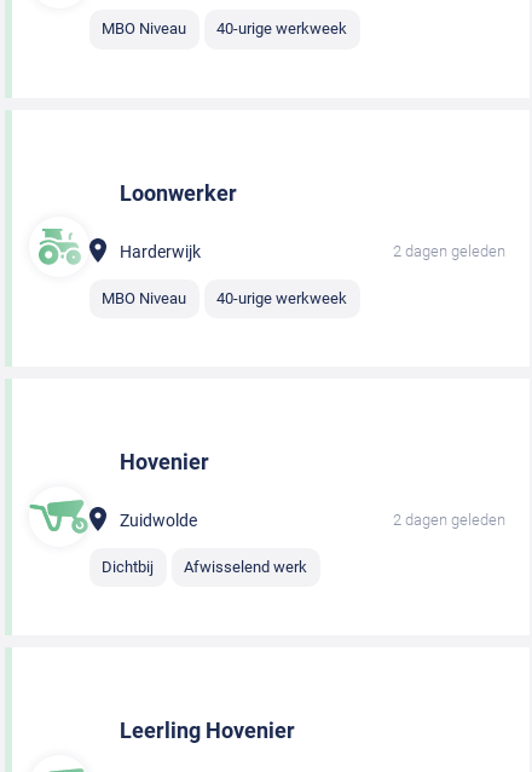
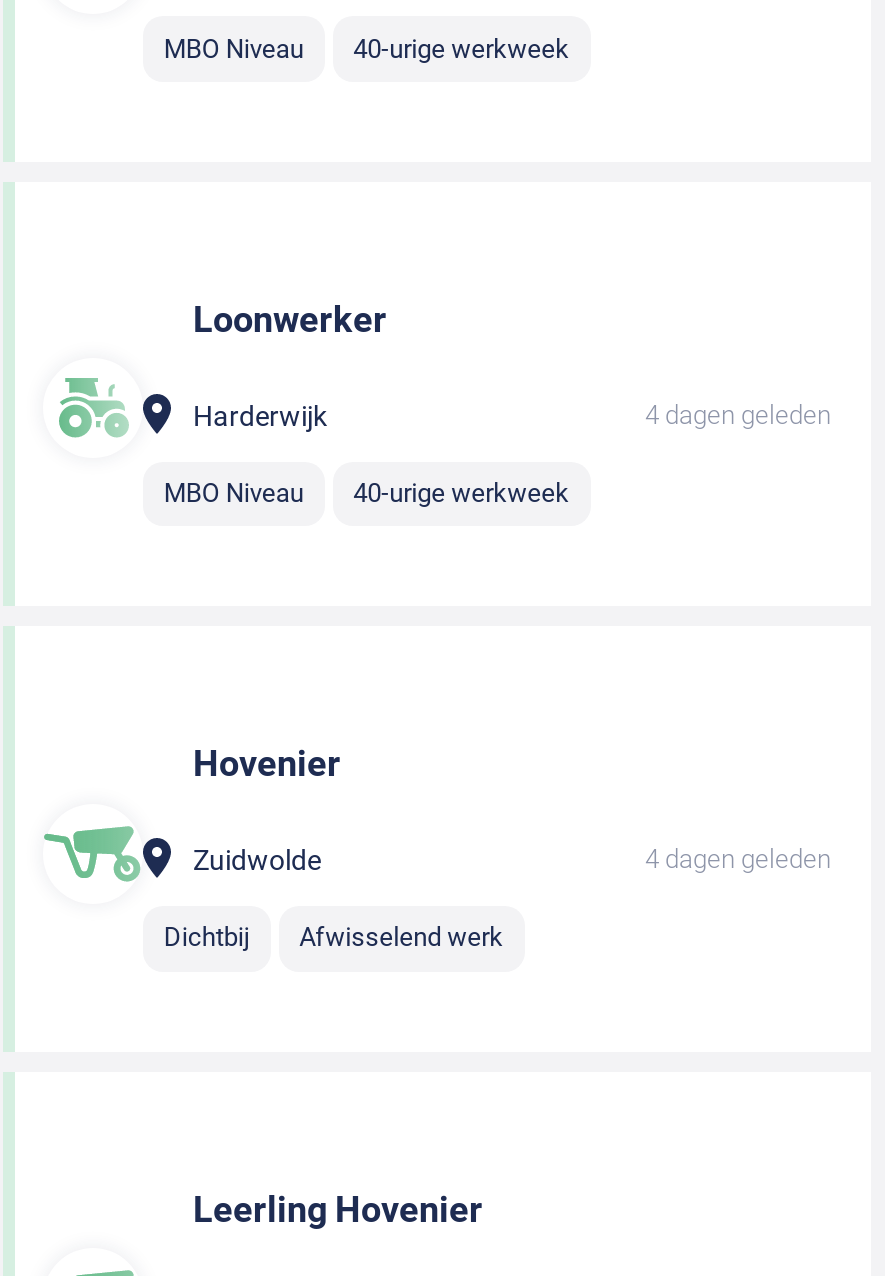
[393,242,505,260] 2 dagen geleden -> [645,399,831,429] 4 dagen geleden
[393,511,505,529] 2 dagen geleden -> [645,844,831,874] 4 dagen geleden

